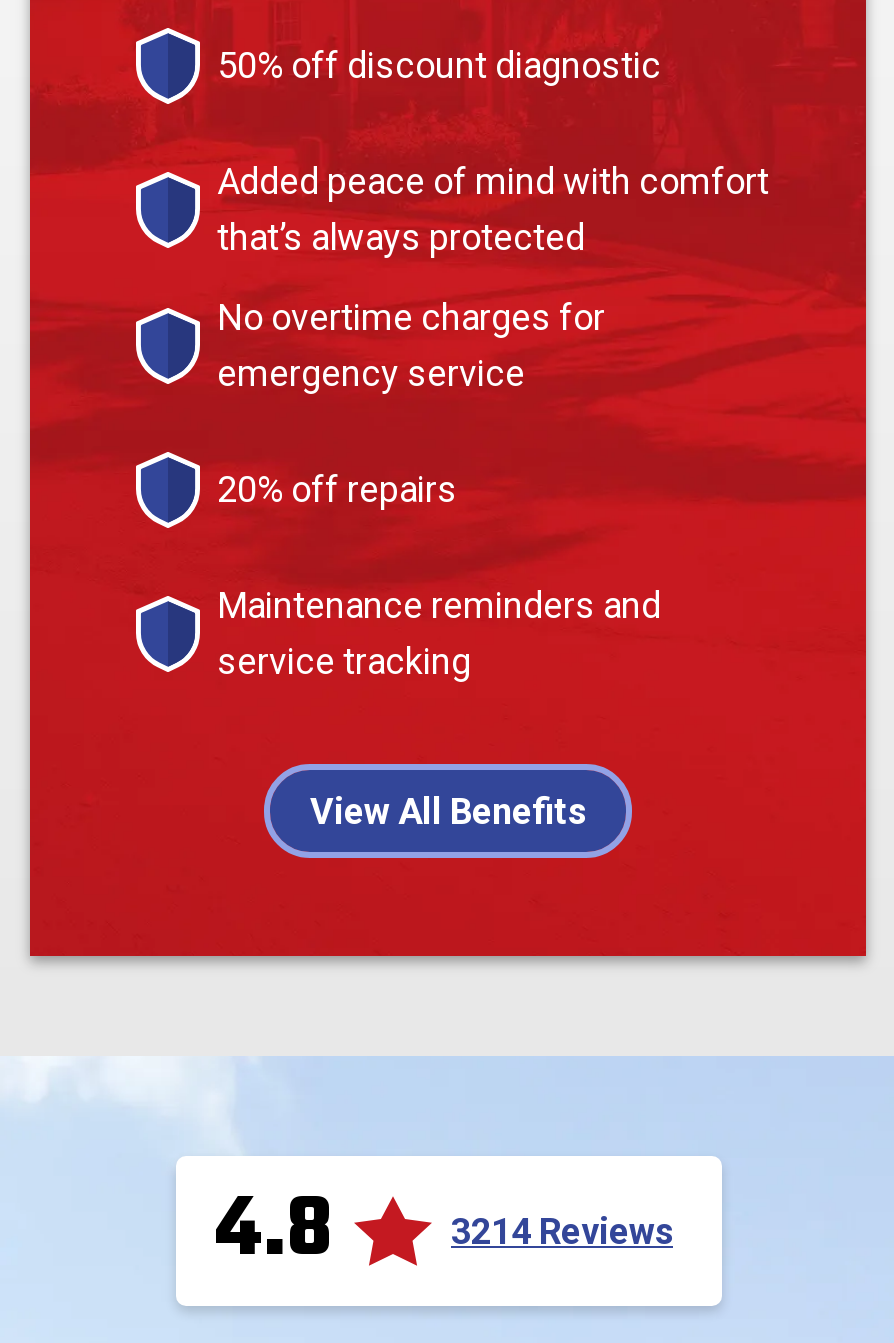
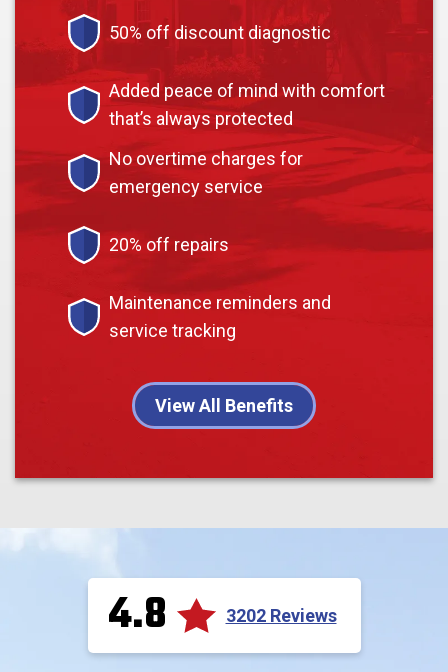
[451,1209,673,1251] 3214 Reviews -> [225,605,336,626] 3202 Reviews

